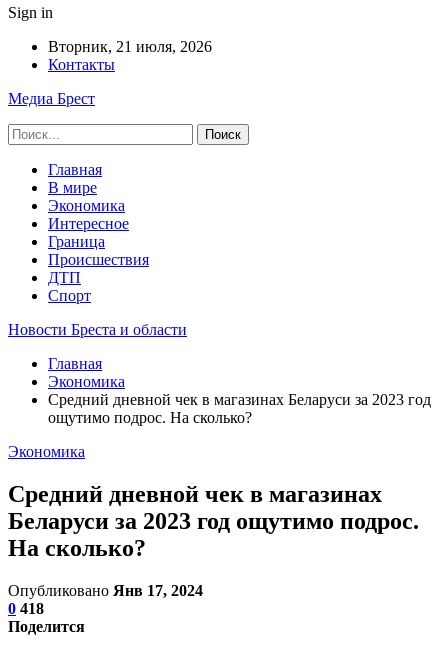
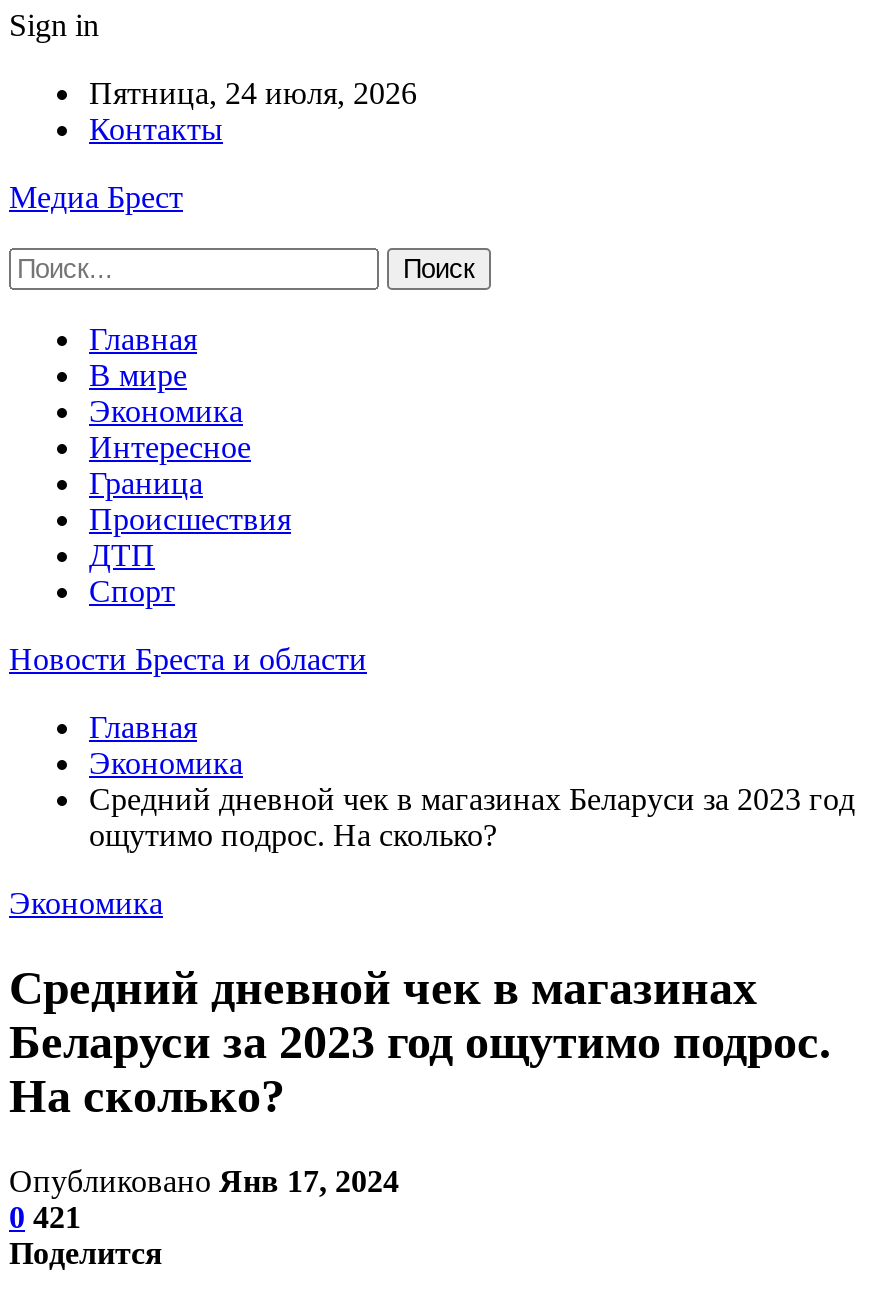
[48,38,212,55] Вторник, 21 июля, 2026 -> [89,76,417,110] Пятница, 24 июля, 2026
[8,600,44,617] 0 418 -> [9,1200,81,1234] 0 421

